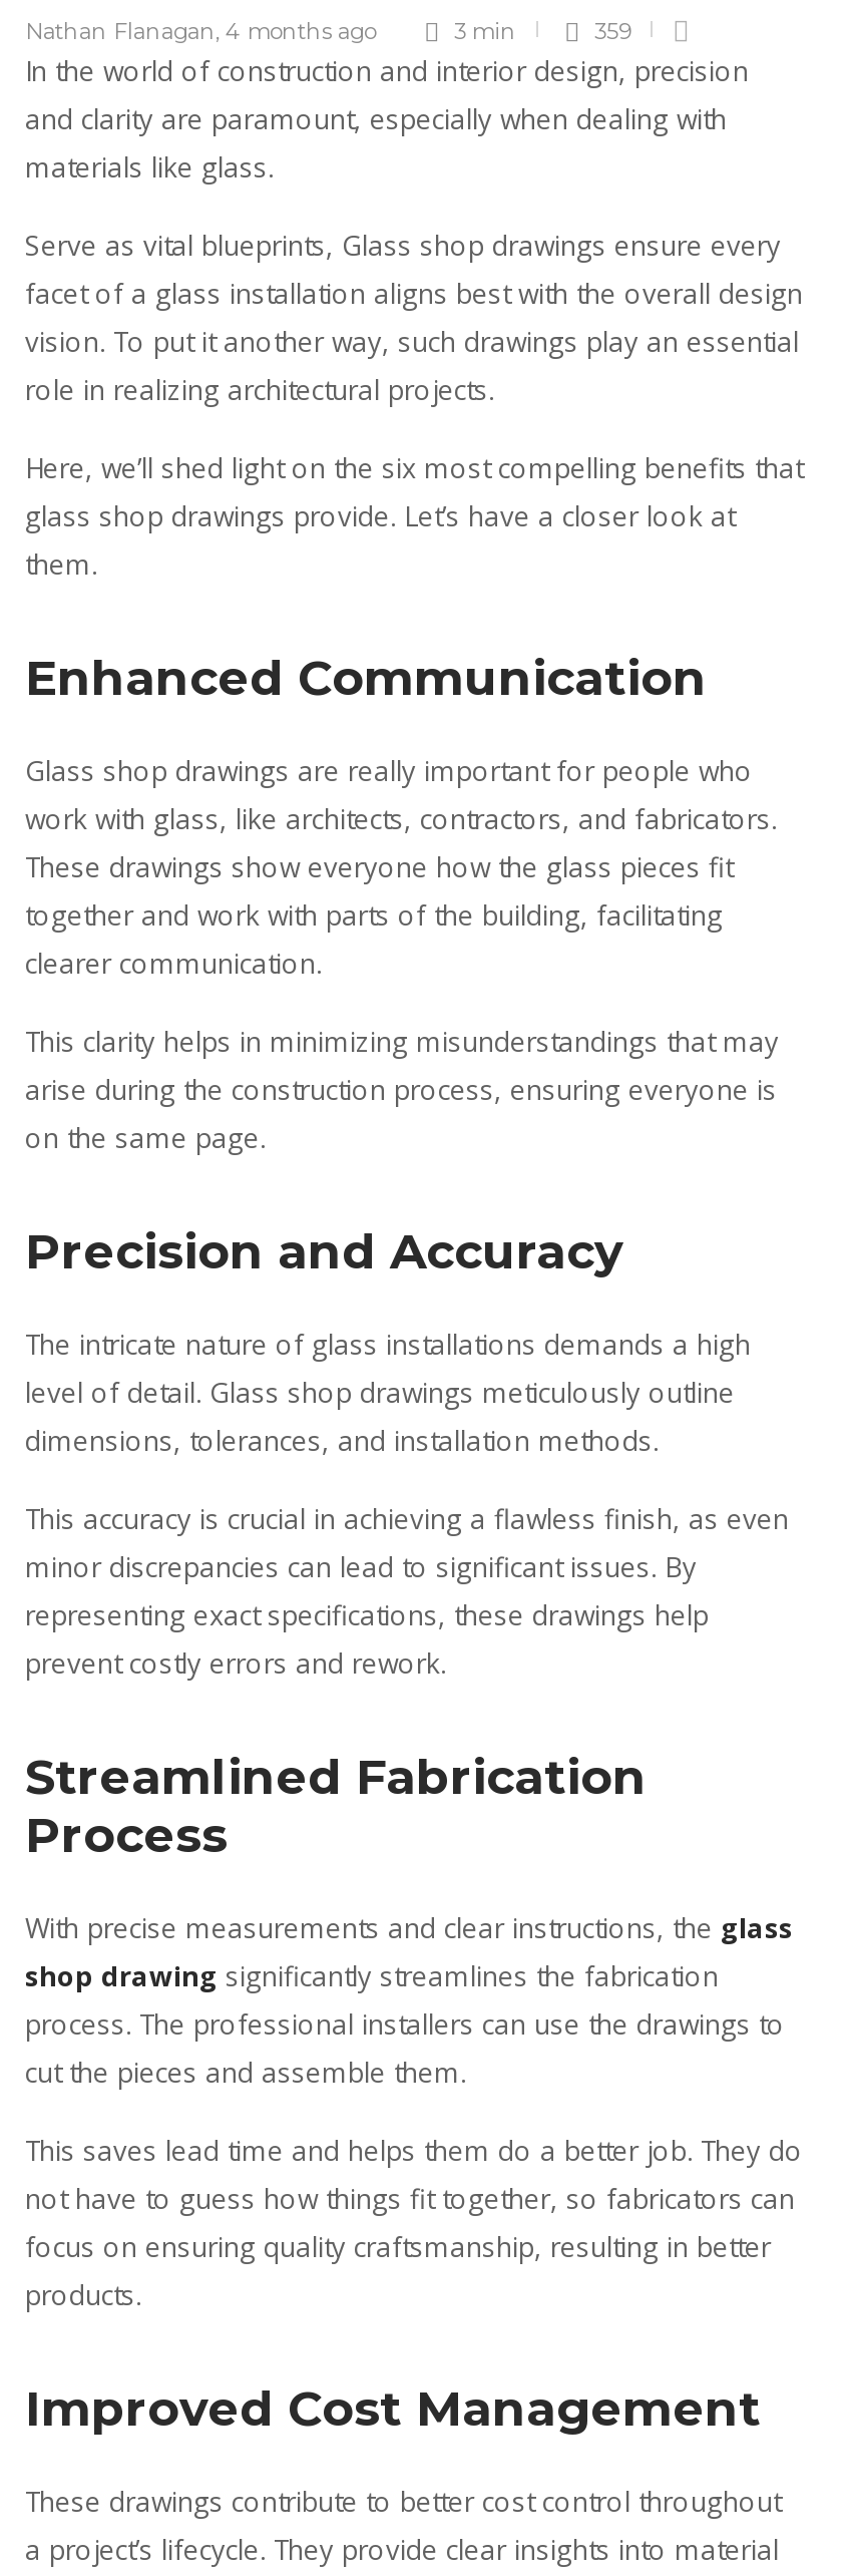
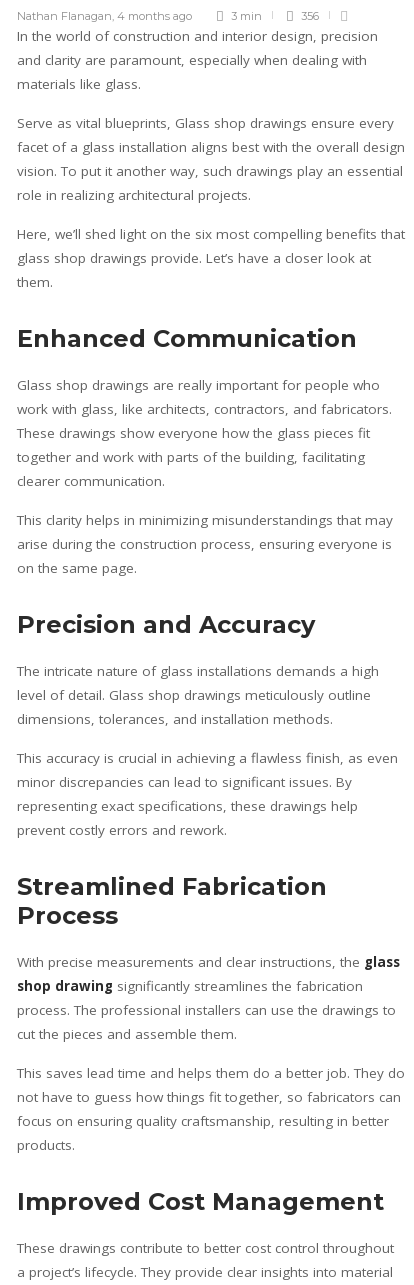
[588,17,630,45] 359 -> [298,9,319,23] 356

